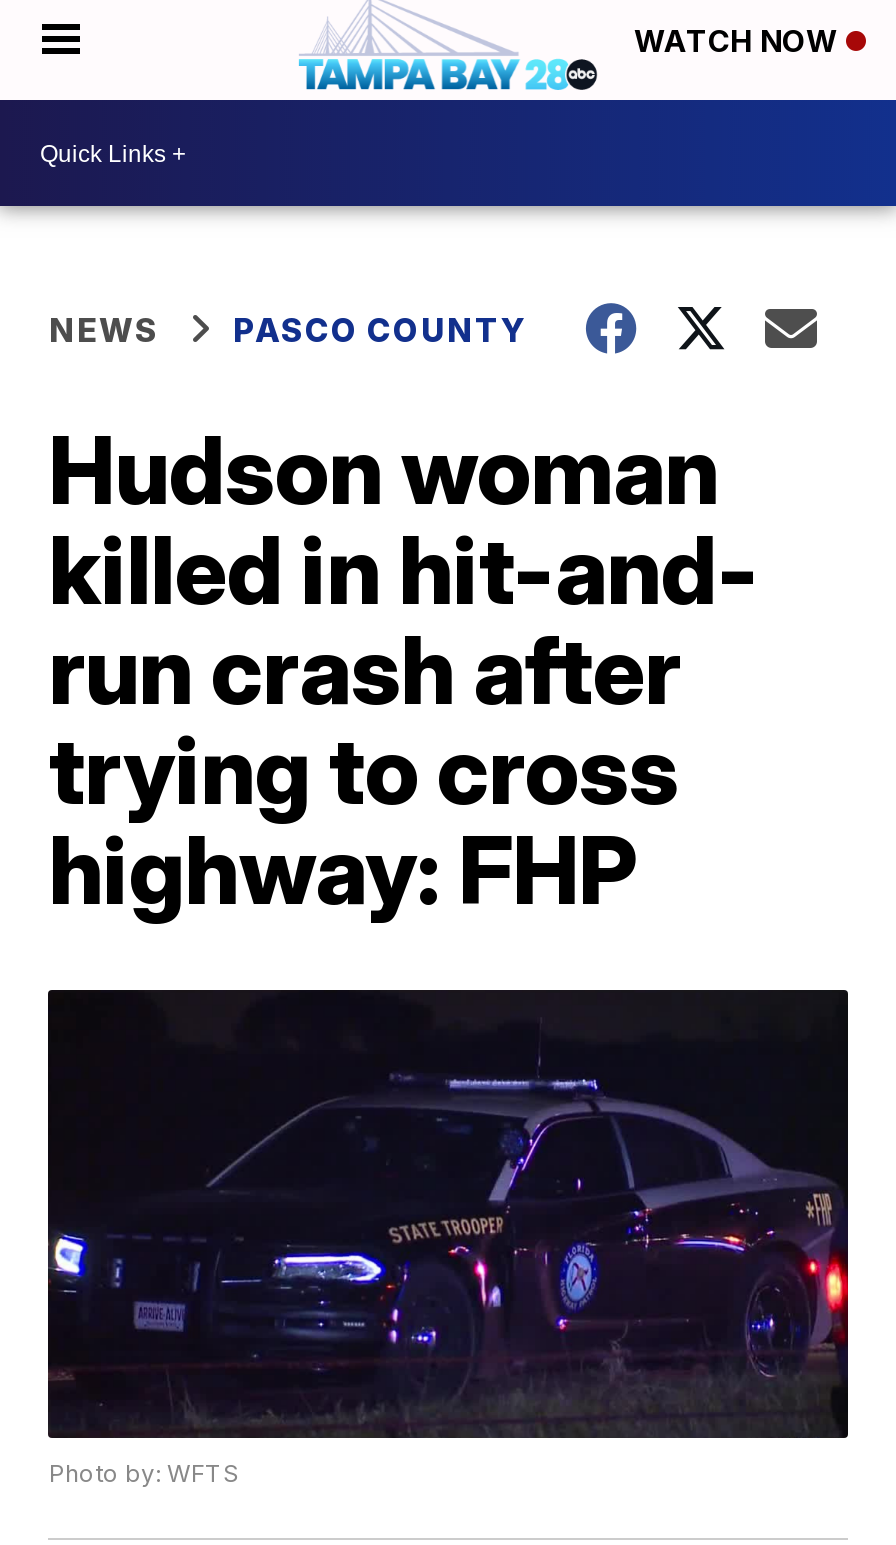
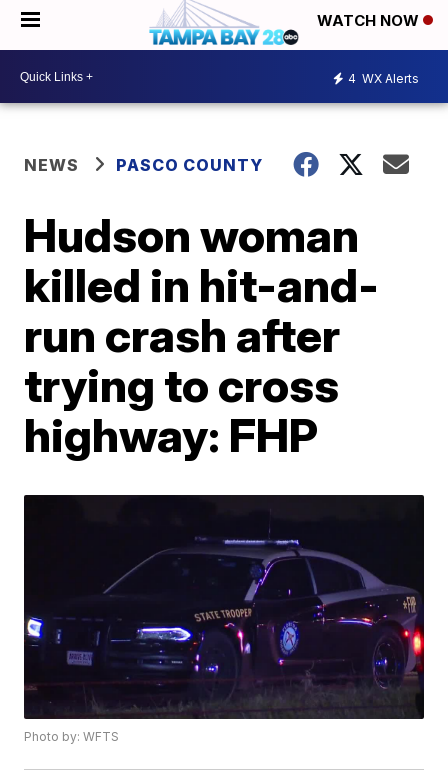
none -> [348,70,419,85] 4 WX Alerts

